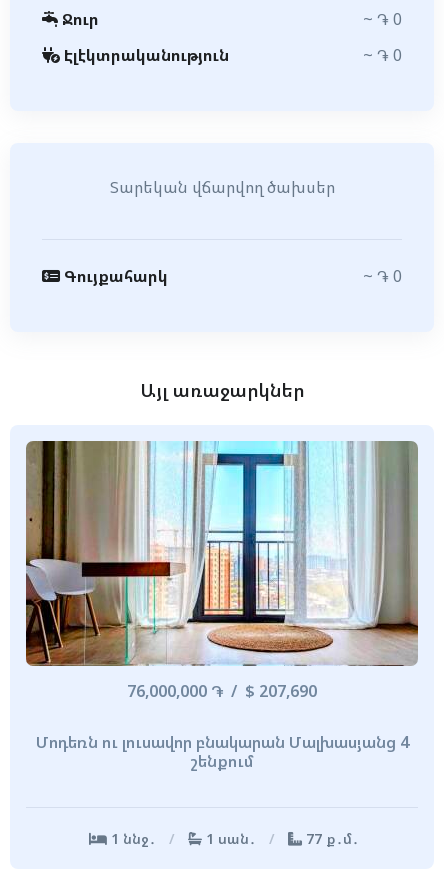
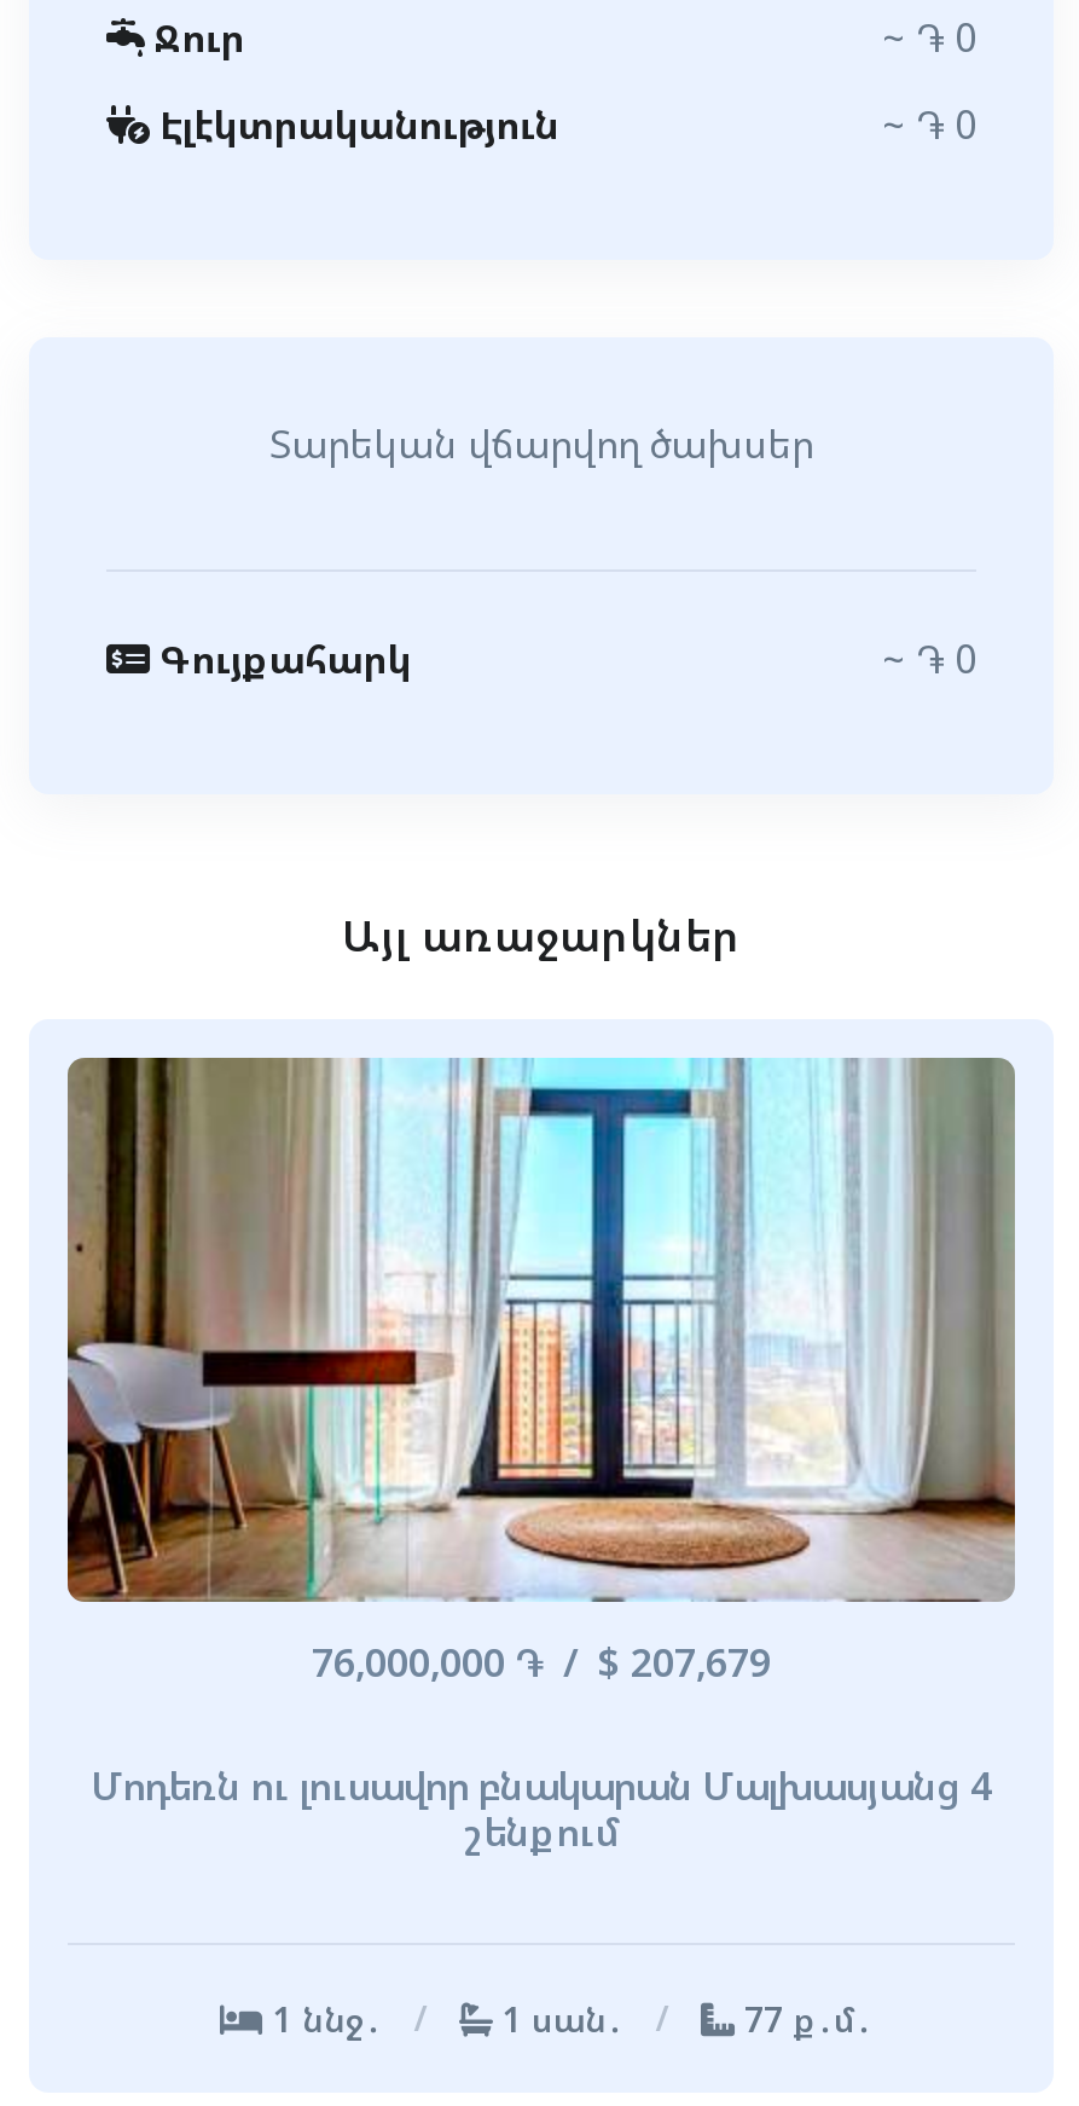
[127,680,317,702] 76,000,000 ֏ / $ 207,690 -> [312,1636,771,1689] 76,000,000 ֏ / $ 207,679

